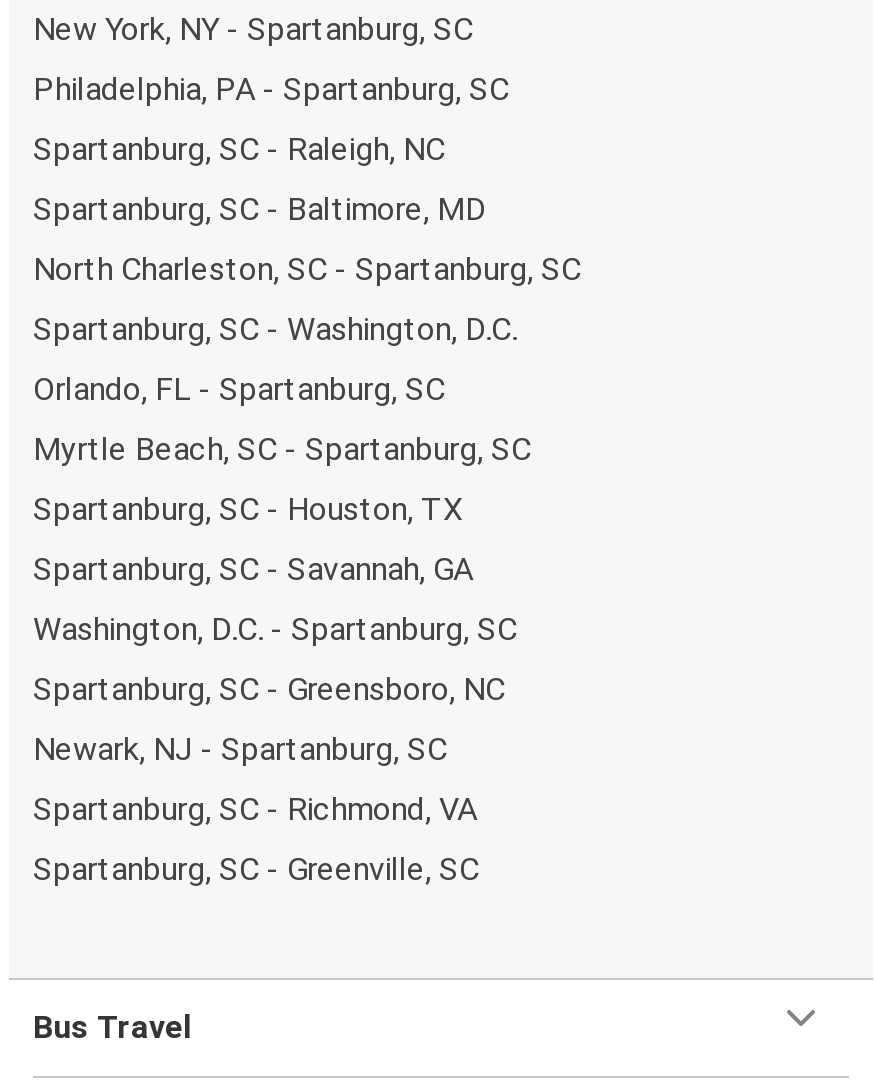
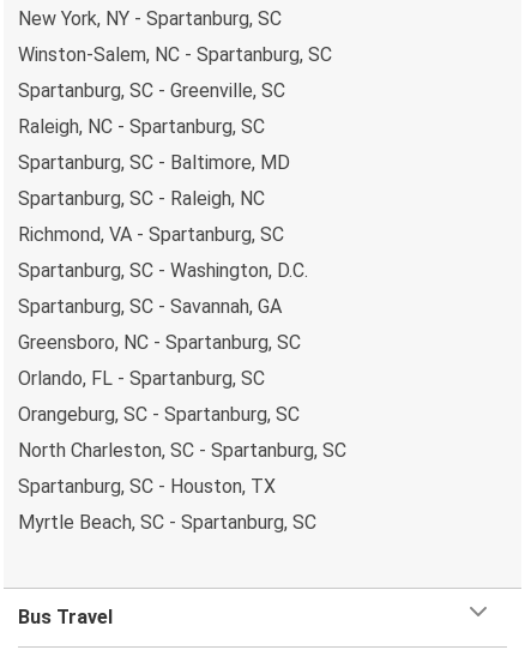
[33,69,517,827] Philadelphia, PA - Spartanburg, SC | Washington, D.C. - Spartanburg, SC | Spartanburg, SC - Greensboro, NC | Newark, NJ - Spartanburg, SC | Spartanburg, SC - Richmond, VA -> [18,43,332,65] Winston-Salem, NC - Spartanburg, SC
moved [33,129,487,227] -> [18,151,290,209]: Spartanburg, SC - Baltimore, MD | Spartanburg, SC - Raleigh, NC
moved [33,249,581,527] -> [18,438,346,533]: North Charleston, SC - Spartanburg, SC | Spartanburg, SC - Houston, TX | Myrtle Beach, SC - Spartanburg, SC
moved [33,309,517,587] -> [18,258,308,317]: Spartanburg, SC - Washington, D.C. | Spartanburg, SC - Savannah, GA
moved [33,369,445,407] -> [18,366,265,389]: Orlando, FL - Spartanburg, SC
moved [33,849,479,887] -> [18,79,285,101]: Spartanburg, SC - Greenville, SC
none -> [18,115,301,425] Raleigh, NC - Spartanburg, SC | Richmond, VA - Spartanburg, SC | Greensboro, NC - Spartanburg, SC | Orangeburg, SC - Spartanburg, SC

